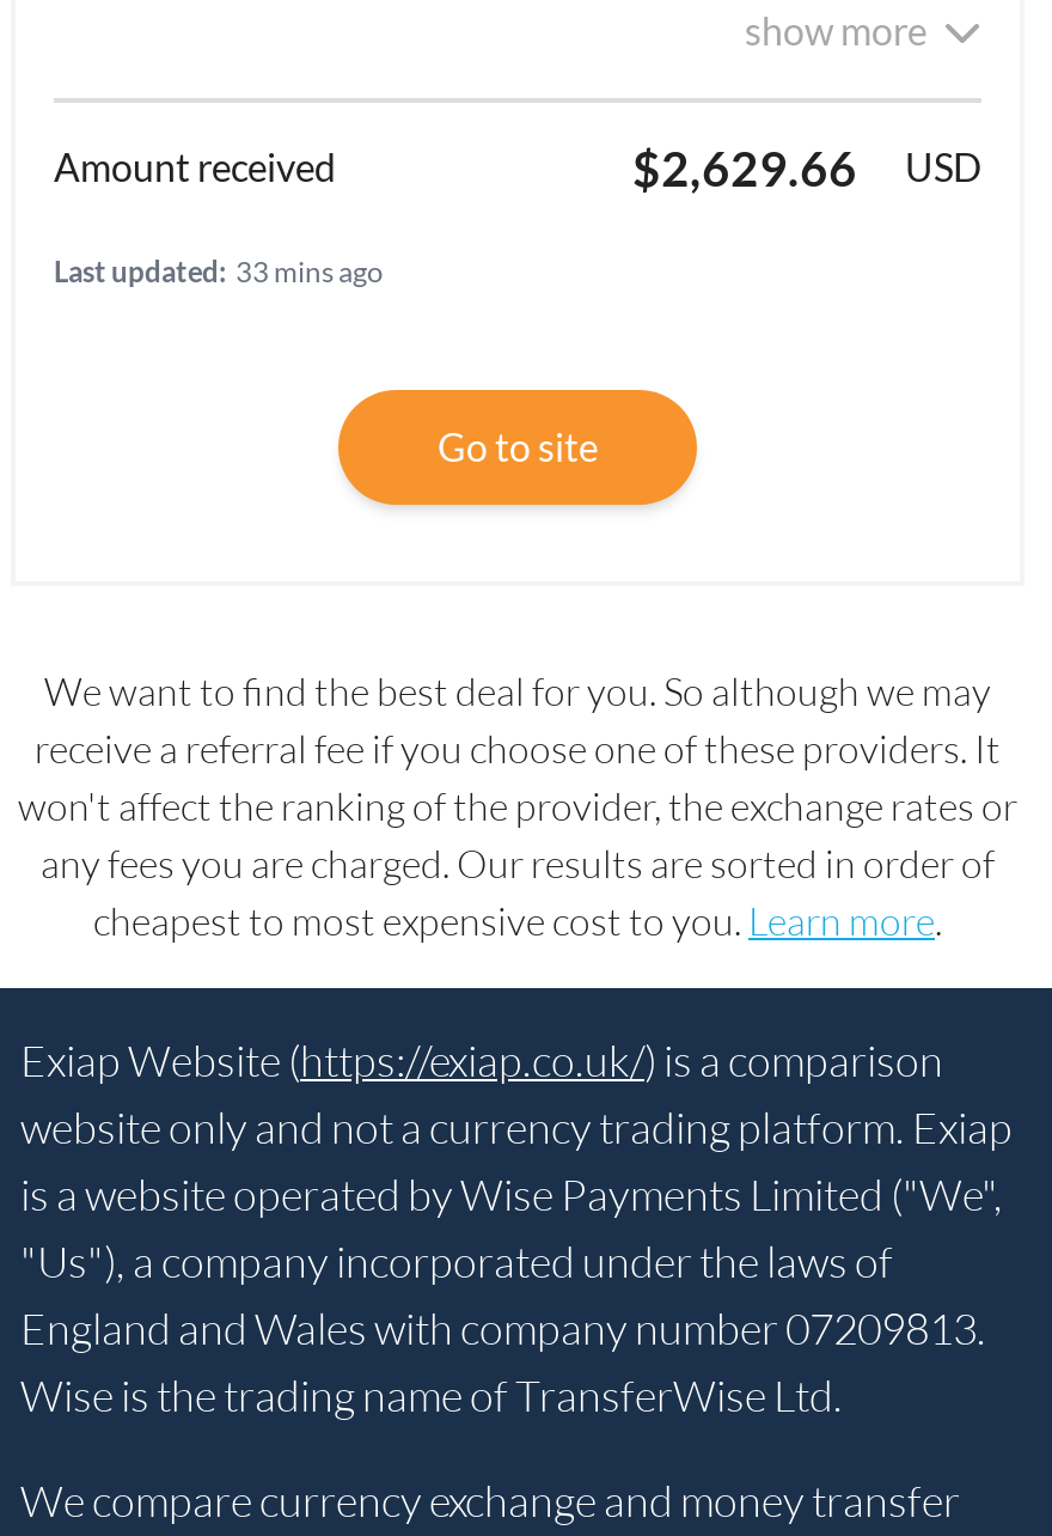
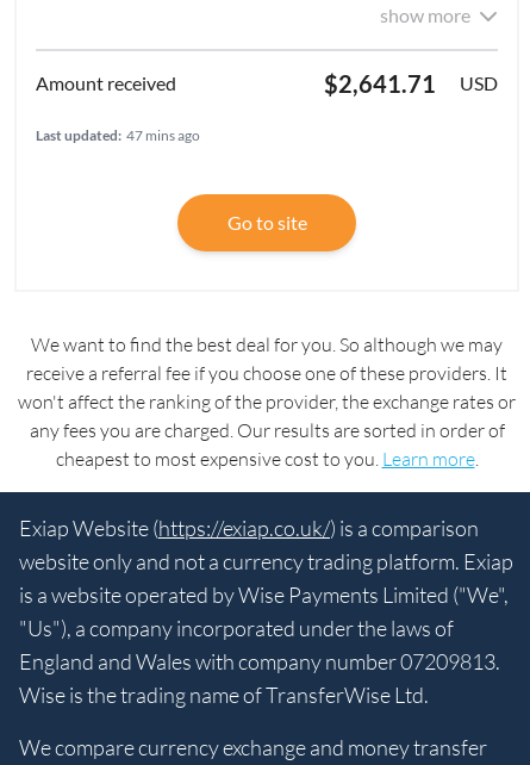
[632,140,981,197] $2,629.66 USD -> [324,70,498,98] $2,641.71 USD
[54,255,384,291] Last updated: 33 mins ago -> [36,127,200,145] Last updated: 47 mins ago

